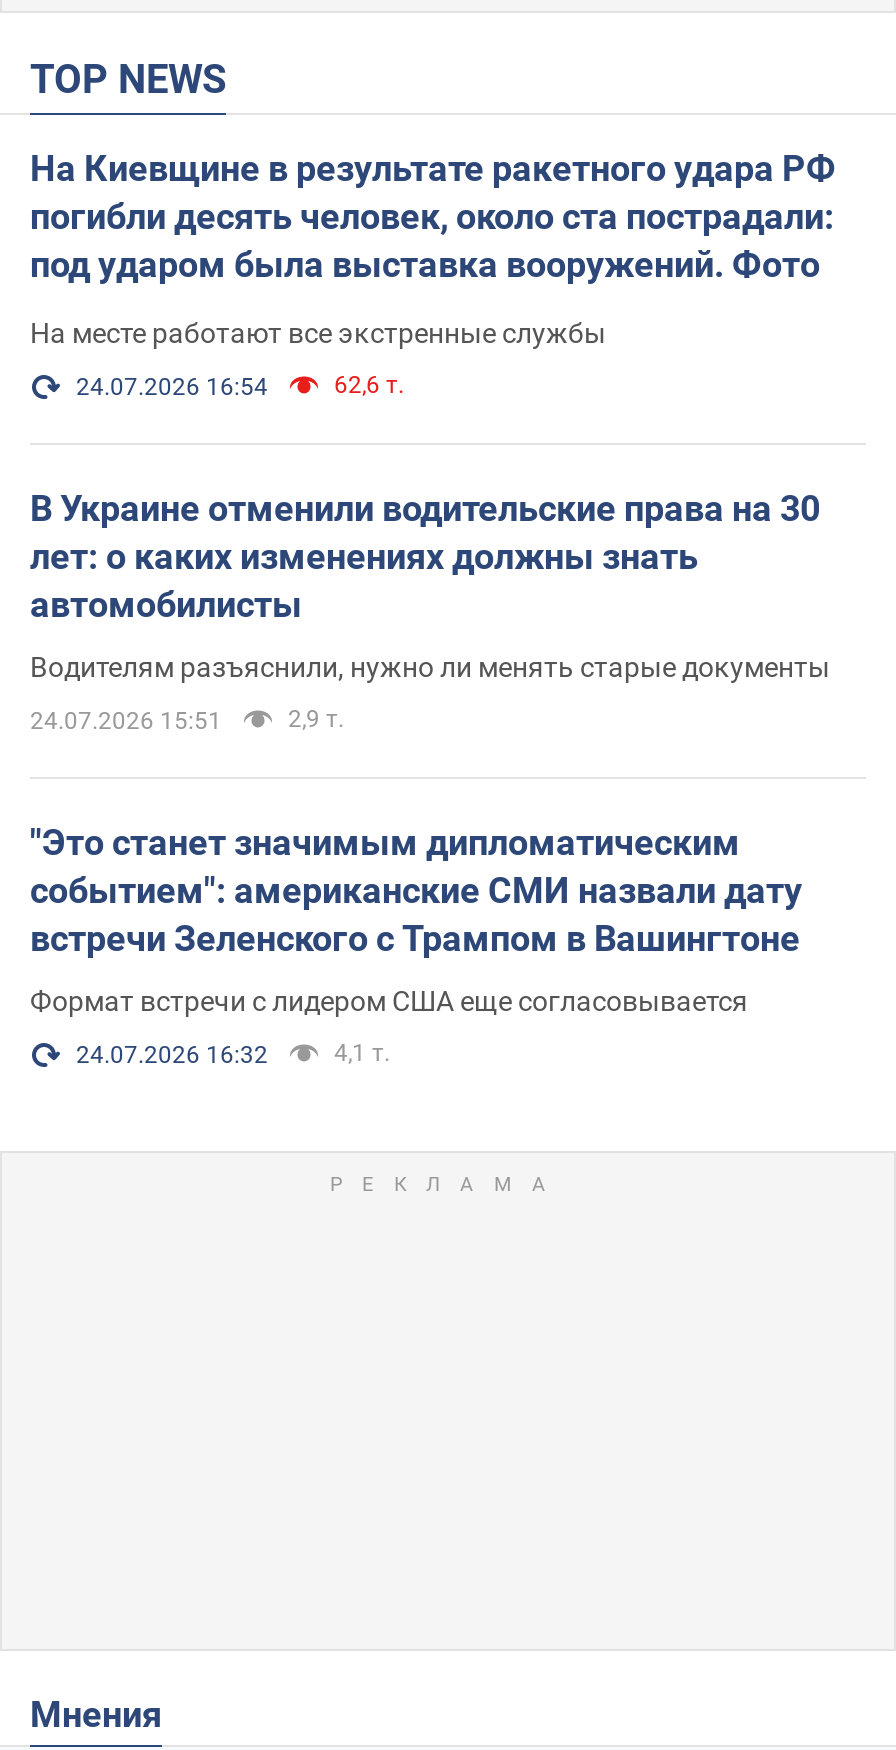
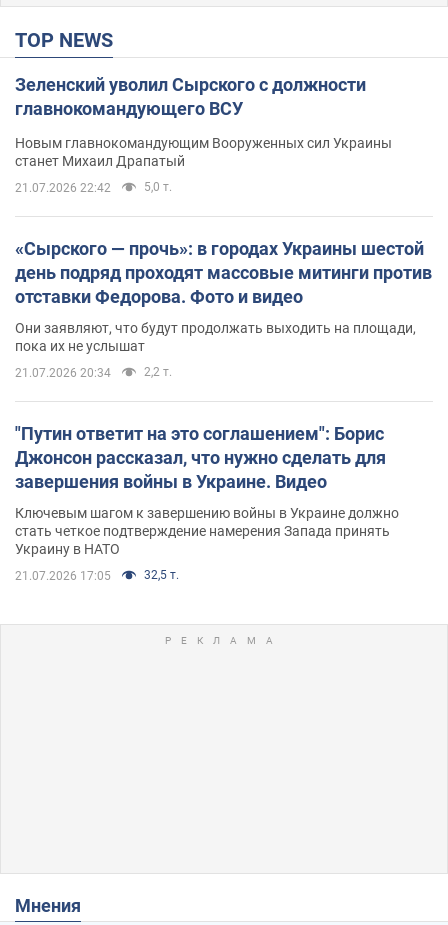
[30,148,836,286] На Киевщине в результате ракетного удара РФ | погибли десять человек, около ста пострадали: | под ударом была выставка вооружений. Фото -> [15,74,366,119] Зеленский уволил Сырского с должности | главнокомандующего ВСУ
[30,318,606,350] На месте работают все экстренные службы -> [15,135,392,169] Новым главнокомандующим Вооруженных сил Украины | станет Михаил Драпатый
[76,372,404,402] 24.07.2026 16:54 | 62,6 т. -> [15,180,172,195] 21.07.2026 22:42 | 5,0 т.
[30,488,820,626] В Украине отменили водительские права на 30 | лет: о каких изменениях должны знать | автомобилисты -> [15,238,432,307] «Сырского — прочь»: в городах Украины шестой | день подряд проходят массовые митинги против | отставки Федорова. Фото и видео
[30,652,830,684] Водителям разъяснили, нужно ли менять старые документы -> [15,320,416,354] Они заявляют, что будут продолжать выходить на площади, | пока их не услышат
[30,706,344,736] 24.07.2026 15:51 | 2,9 т. -> [15,365,172,380] 21.07.2026 20:34 | 2,2 т.
[30,822,802,960] "Это станет значимым дипломатическим | событием": американские СМИ назвали дату | встречи Зеленского с Трампом в Вашингтоне -> [15,423,386,492] "Путин ответит на это соглашением": Борис | Джонсон рассказал, что нужно сделать для | завершения войны в Украине. Видео
[30,986,748,1018] Формат встречи с лидером США еще согласовывается -> [15,505,399,557] Ключевым шагом к завершению войны в Украине должно | стать четкое подтверждение намерения Запада принять | Украину в НАТО
[76,1040,390,1070] 24.07.2026 16:32 | 4,1 т. -> [15,568,179,583] 21.07.2026 17:05 | 32,5 т.

